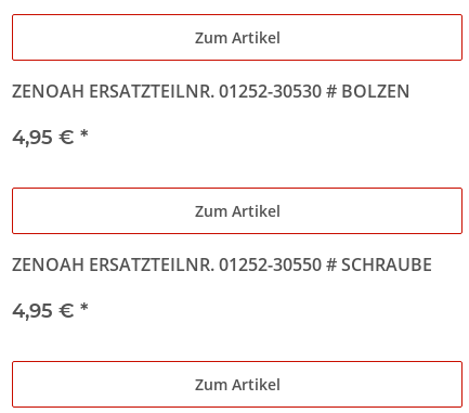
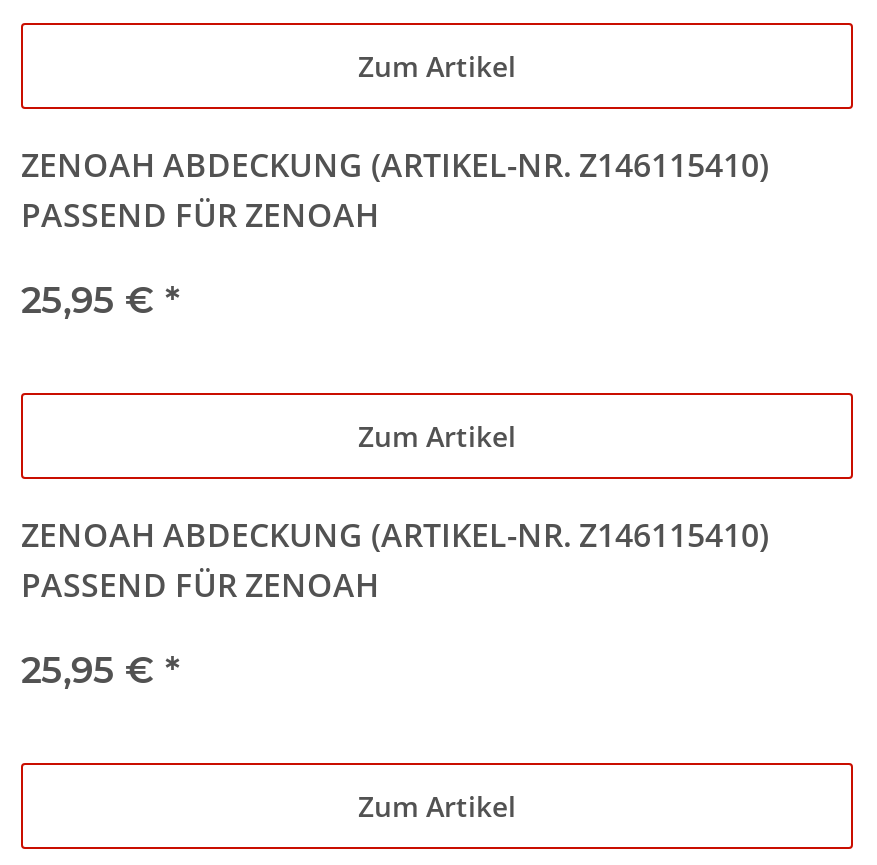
[12,79,411,103] ZENOAH ERSATZTEILNR. 01252-30530 # BOLZEN -> [21,143,769,237] ZENOAH ABDECKUNG (ARTIKEL-NR. Z146115410) | PASSEND FÜR ZENOAH
[12,126,88,149] 4,95 €* -> [21,279,179,323] 25,95 €*
[12,252,432,276] ZENOAH ERSATZTEILNR. 01252-30550 # SCHRAUBE -> [21,513,769,607] ZENOAH ABDECKUNG (ARTIKEL-NR. Z146115410) | PASSEND FÜR ZENOAH
[12,299,88,323] 4,95 €* -> [21,649,179,693] 25,95 €*

